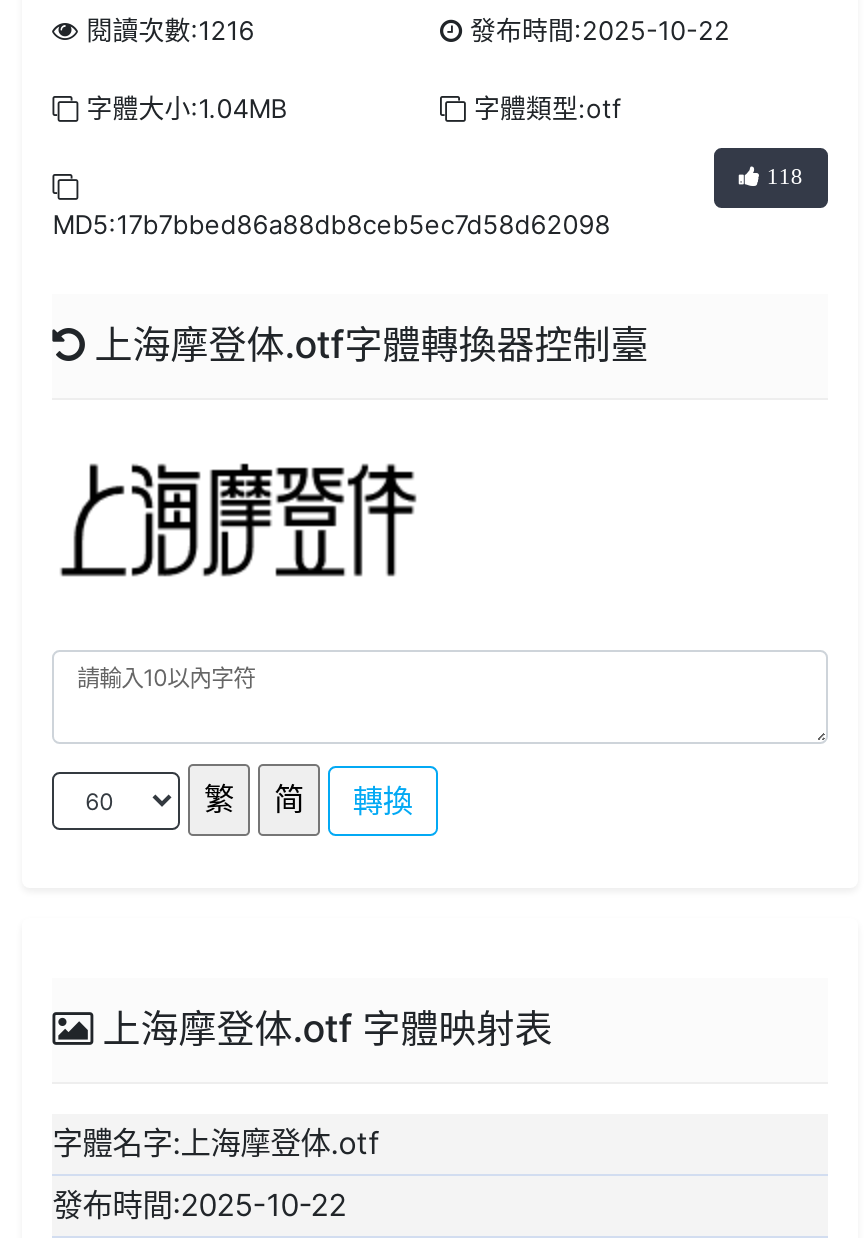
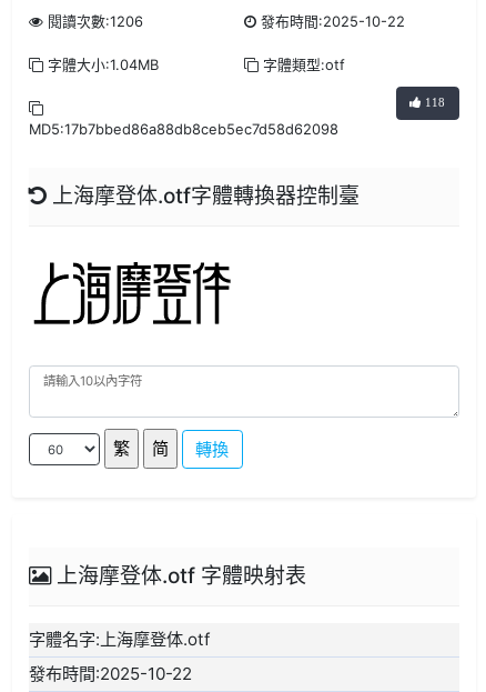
[78,13,254,45] 閱讀次數:1216 -> [43,12,143,29] 閱讀次數:1206

